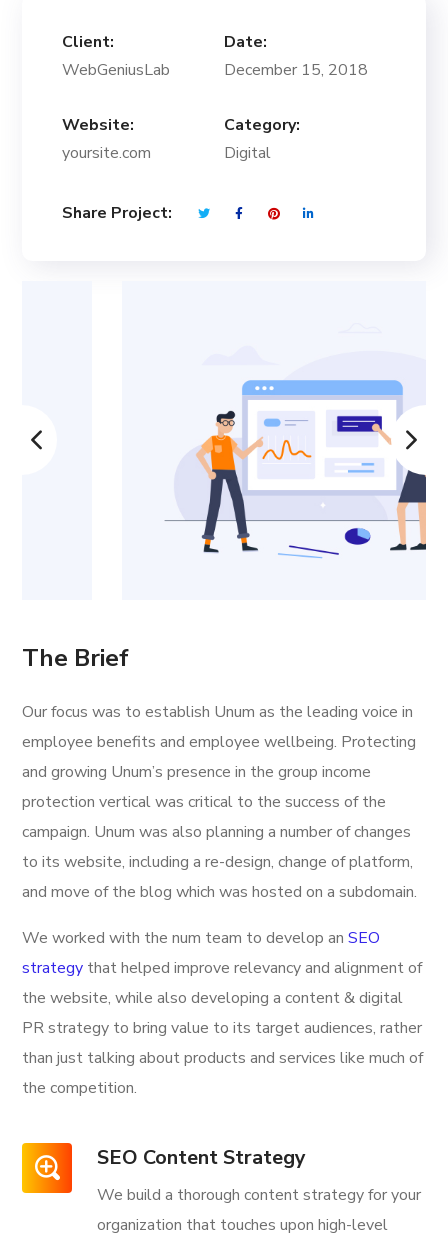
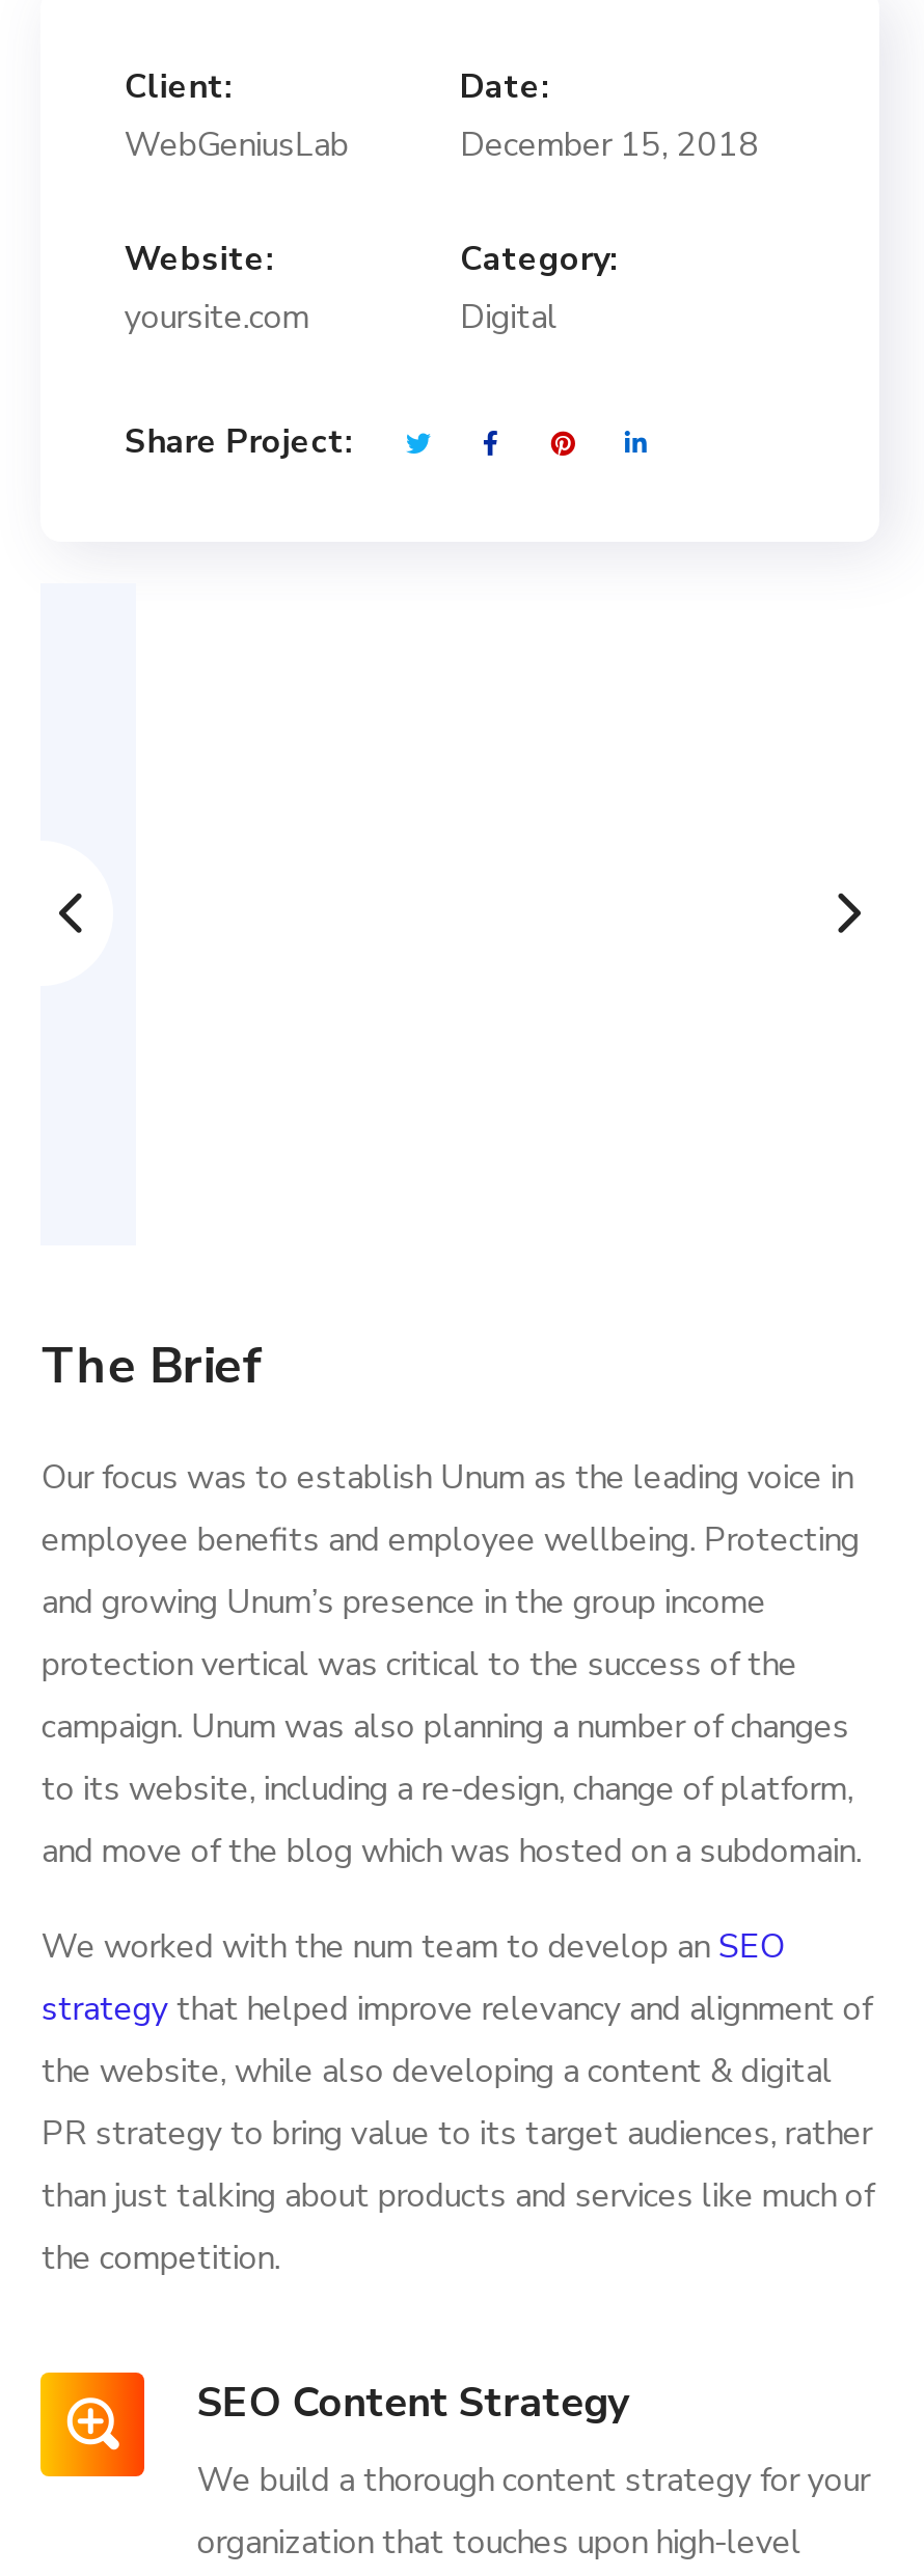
[164,377,427,560] [image] -> none

